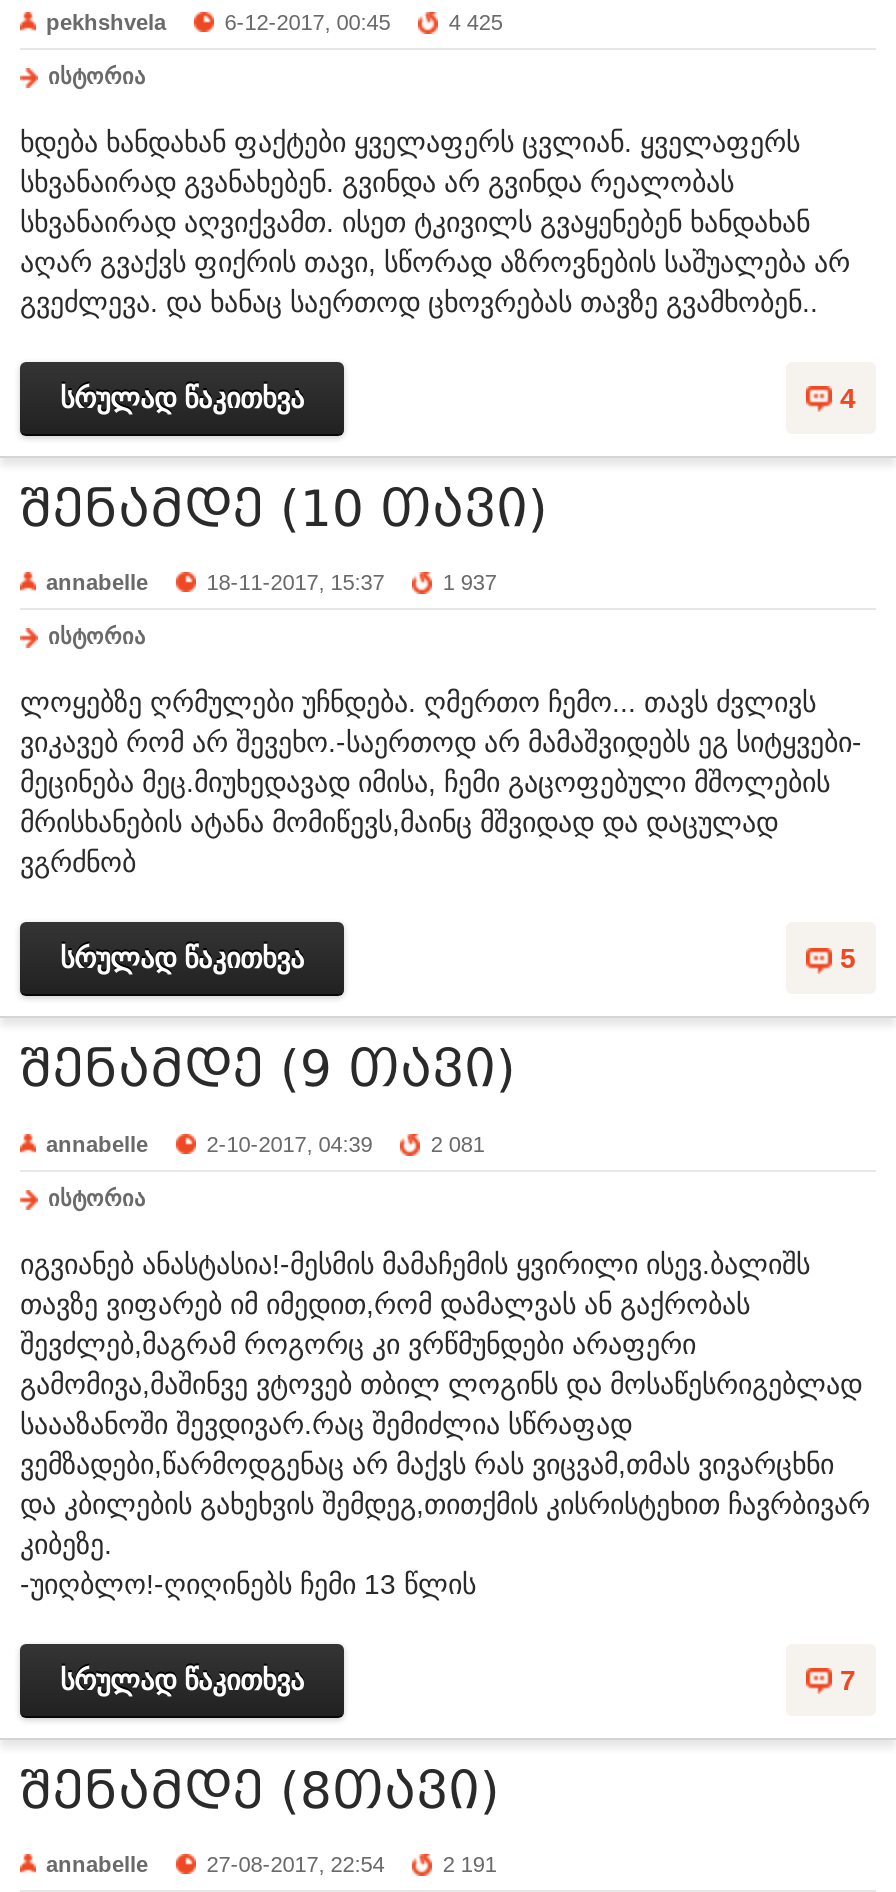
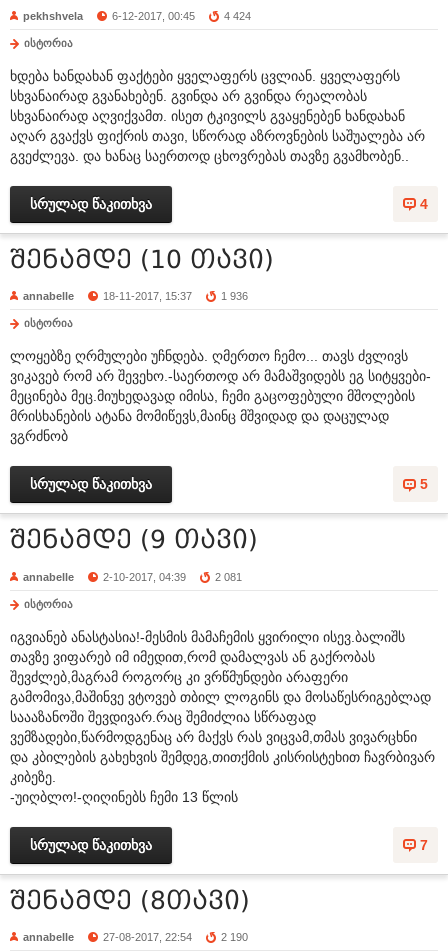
[449,9,503,33] 4 425 -> [224,9,251,21] 4 424
[443,570,497,594] 1 937 -> [221,290,248,302] 1 936
[443,1852,497,1876] 2 191 -> [221,931,248,943] 2 190

